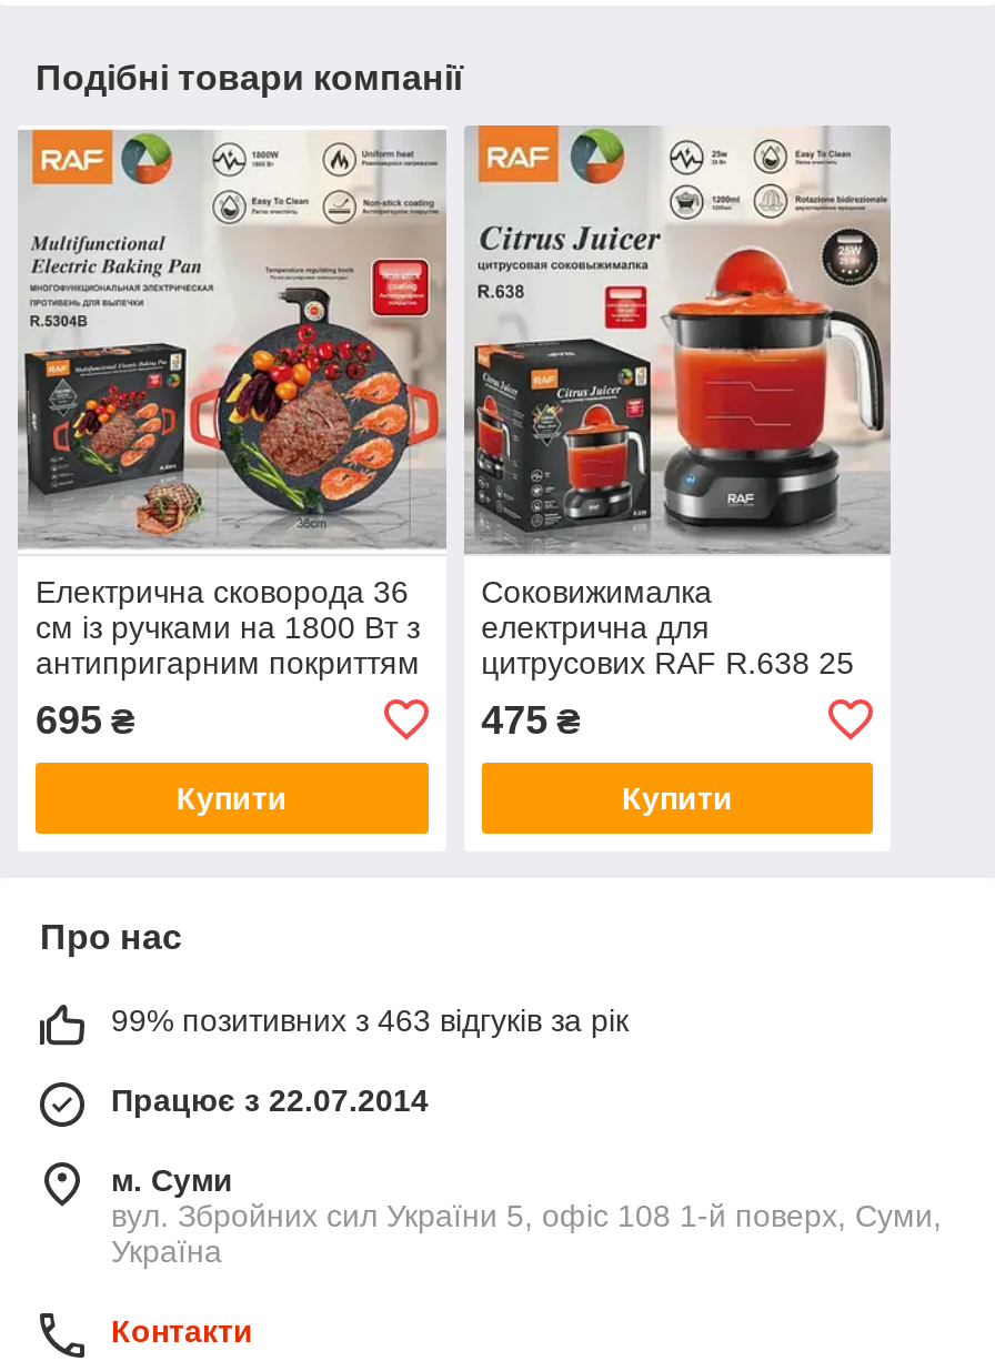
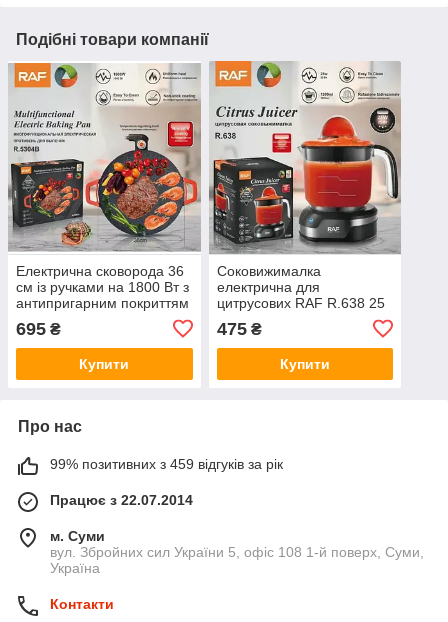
[111,1002,629,1038] 99% позитивних з 463 відгуків за рік -> [50,456,283,472] 99% позитивних з 459 відгуків за рік

